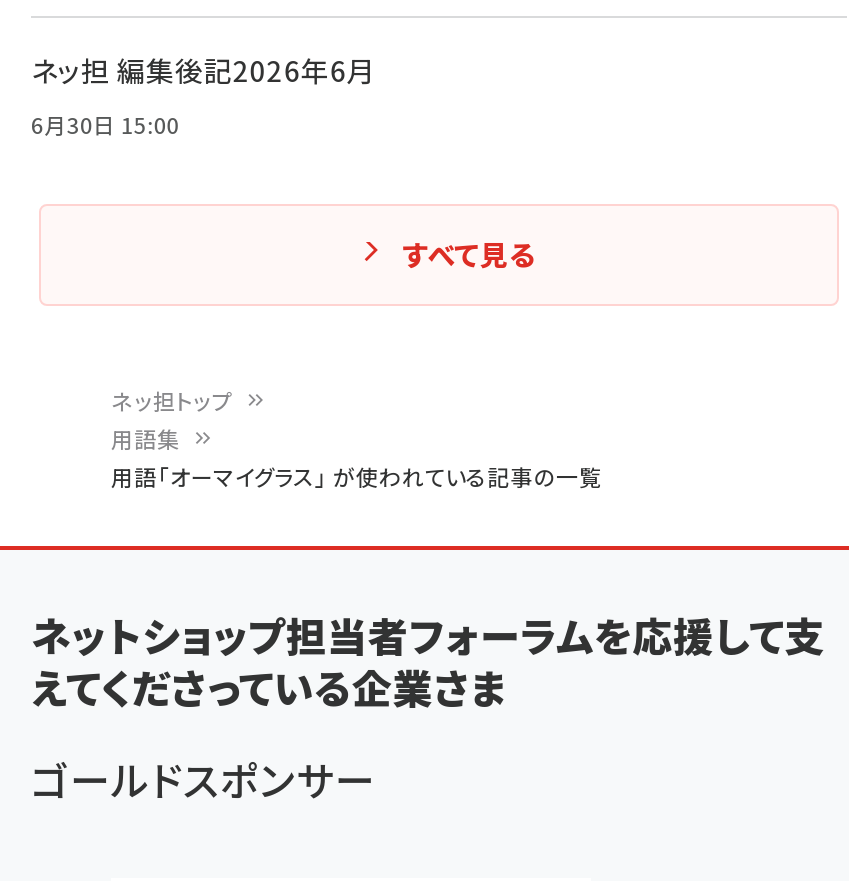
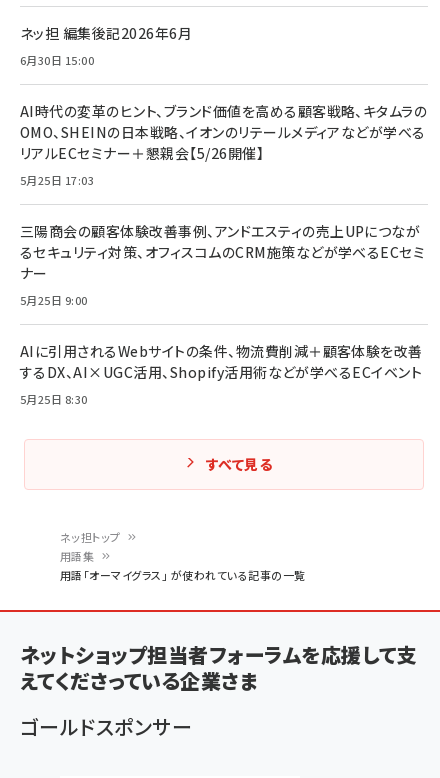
none -> [20,101,427,407] AI時代の変革のヒント、ブランド価値を高める顧客戦略、キタムラの | OMO、SHEINの日本戦略、イオンのリテールメディアなどが学べる | リアルECセミナー＋懇親会【5/26開催】 | 5月25日 17:03 | 三陽商会の顧客体験改善事例、アンドエスティの売上UPにつなが | るセキュリティ対策、オフィスコムのCRM施策などが学べるECセミ | ナー | 5月25日 9:00 | AIに引用されるWebサイトの条件、物流費削減＋顧客体験を改善 | するDX、AI×UGC活用、Shopify活用術などが学べるECイベント | 5月25日 8:30

